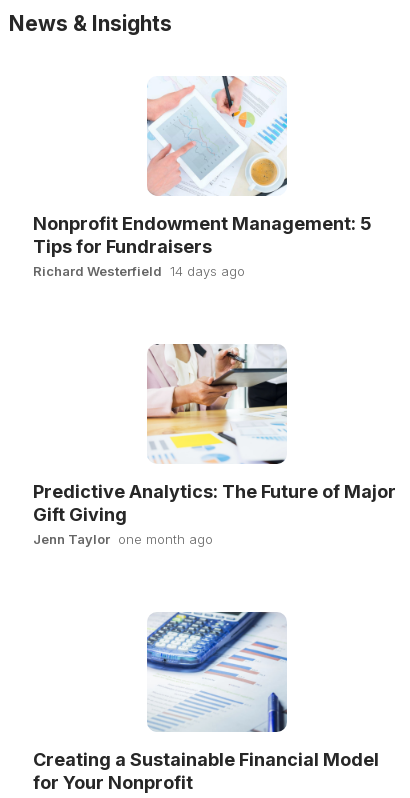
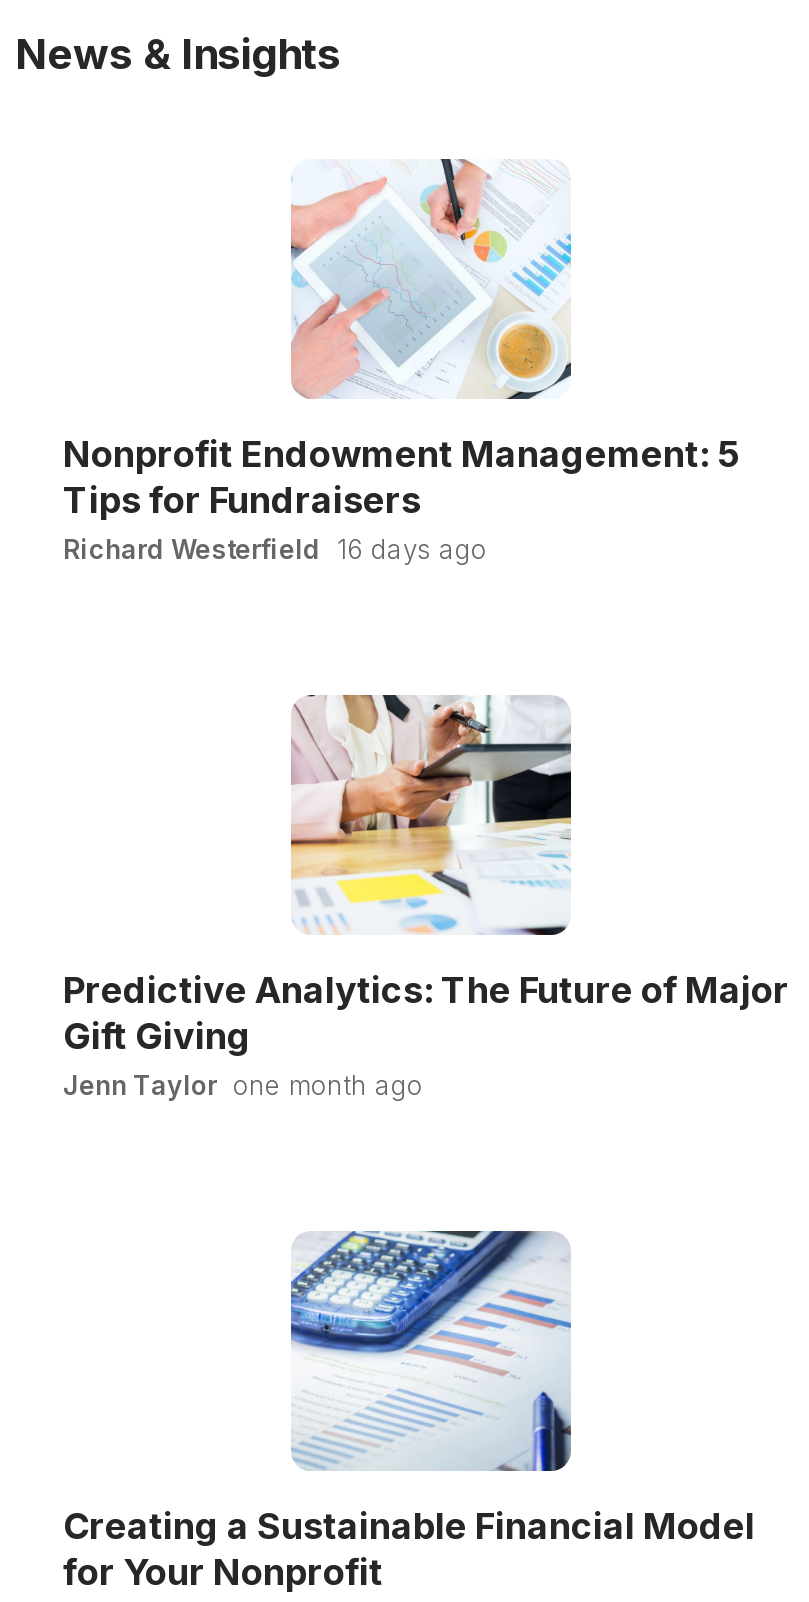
[33,263,245,279] Richard Westerfield 14 days ago -> [63,533,487,565] Richard Westerfield 16 days ago

